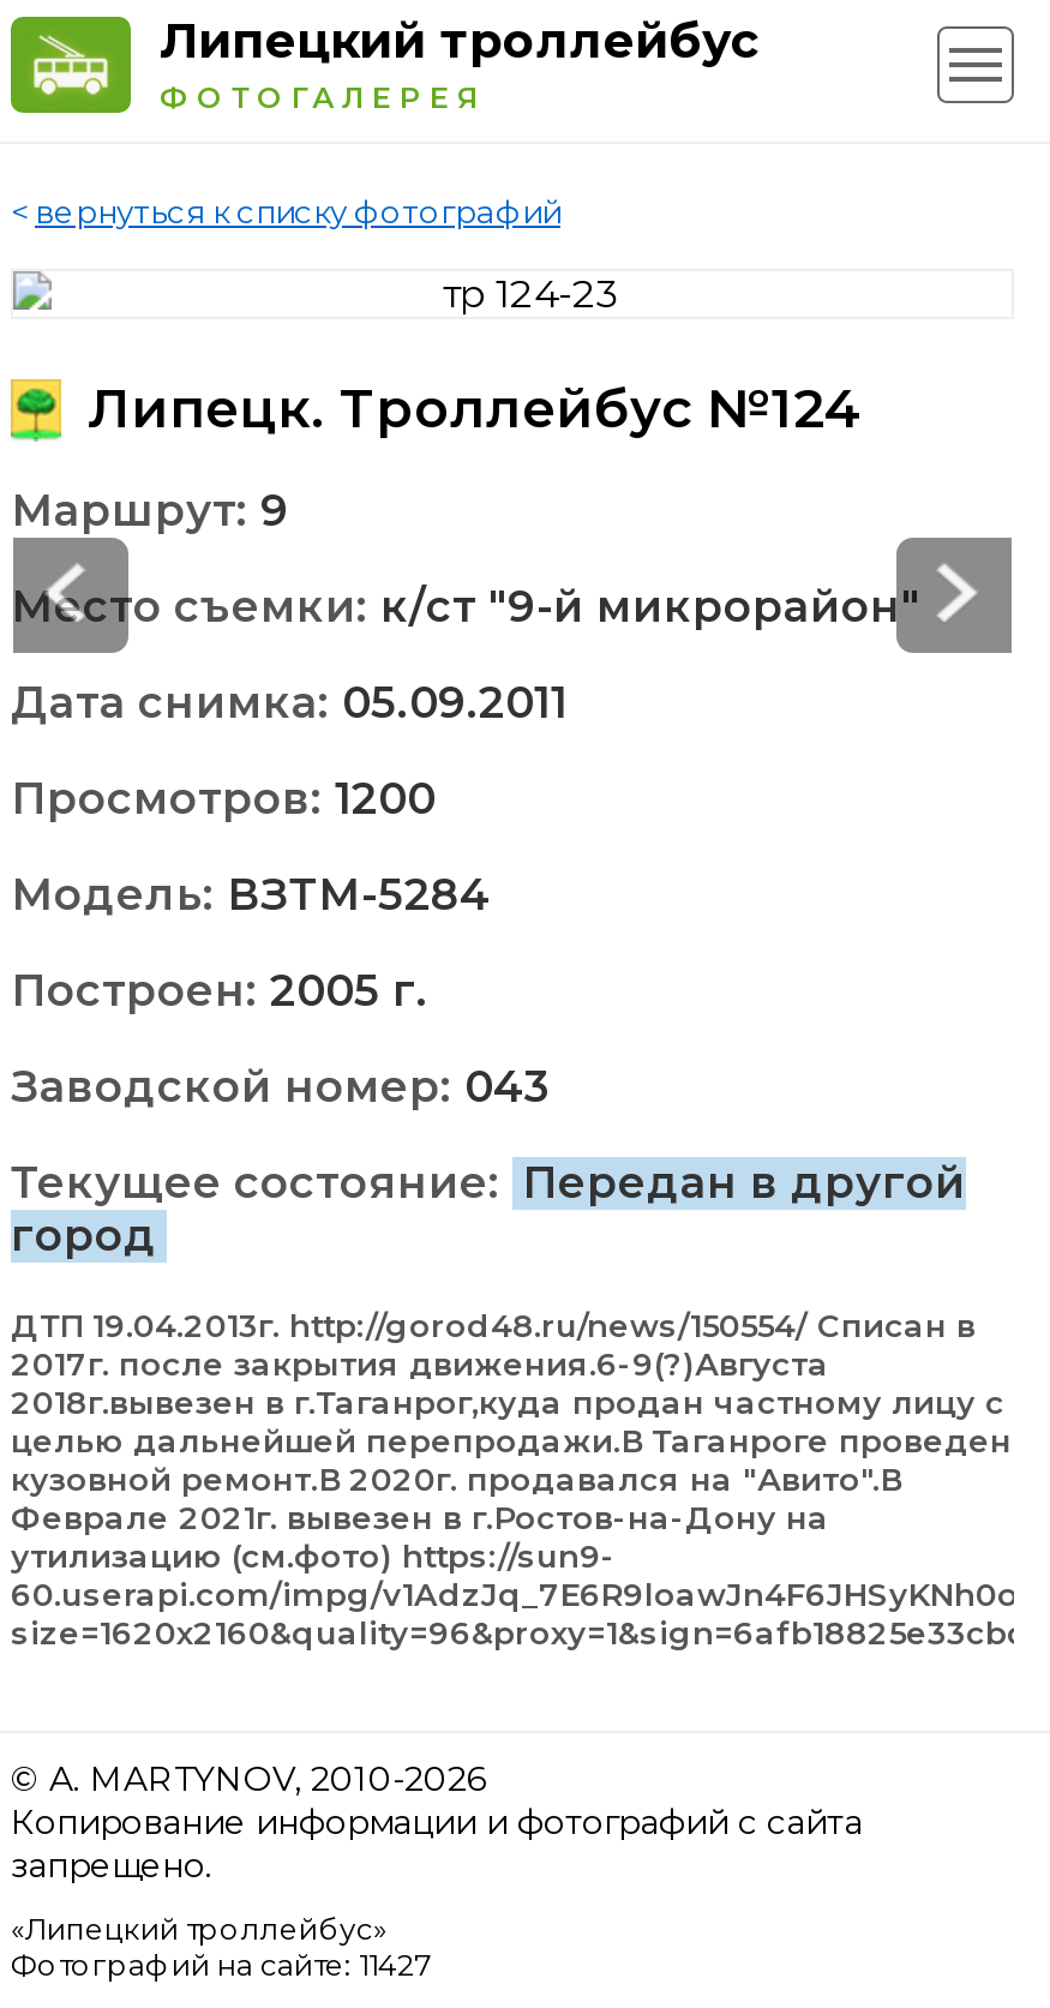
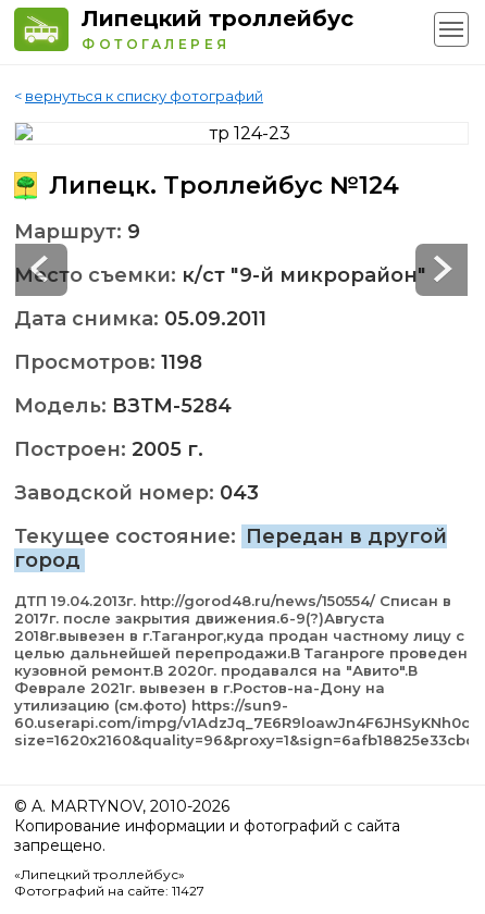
[11,773,436,826] Просмотров: 1200 -> [14,350,202,374] Просмотров: 1198

